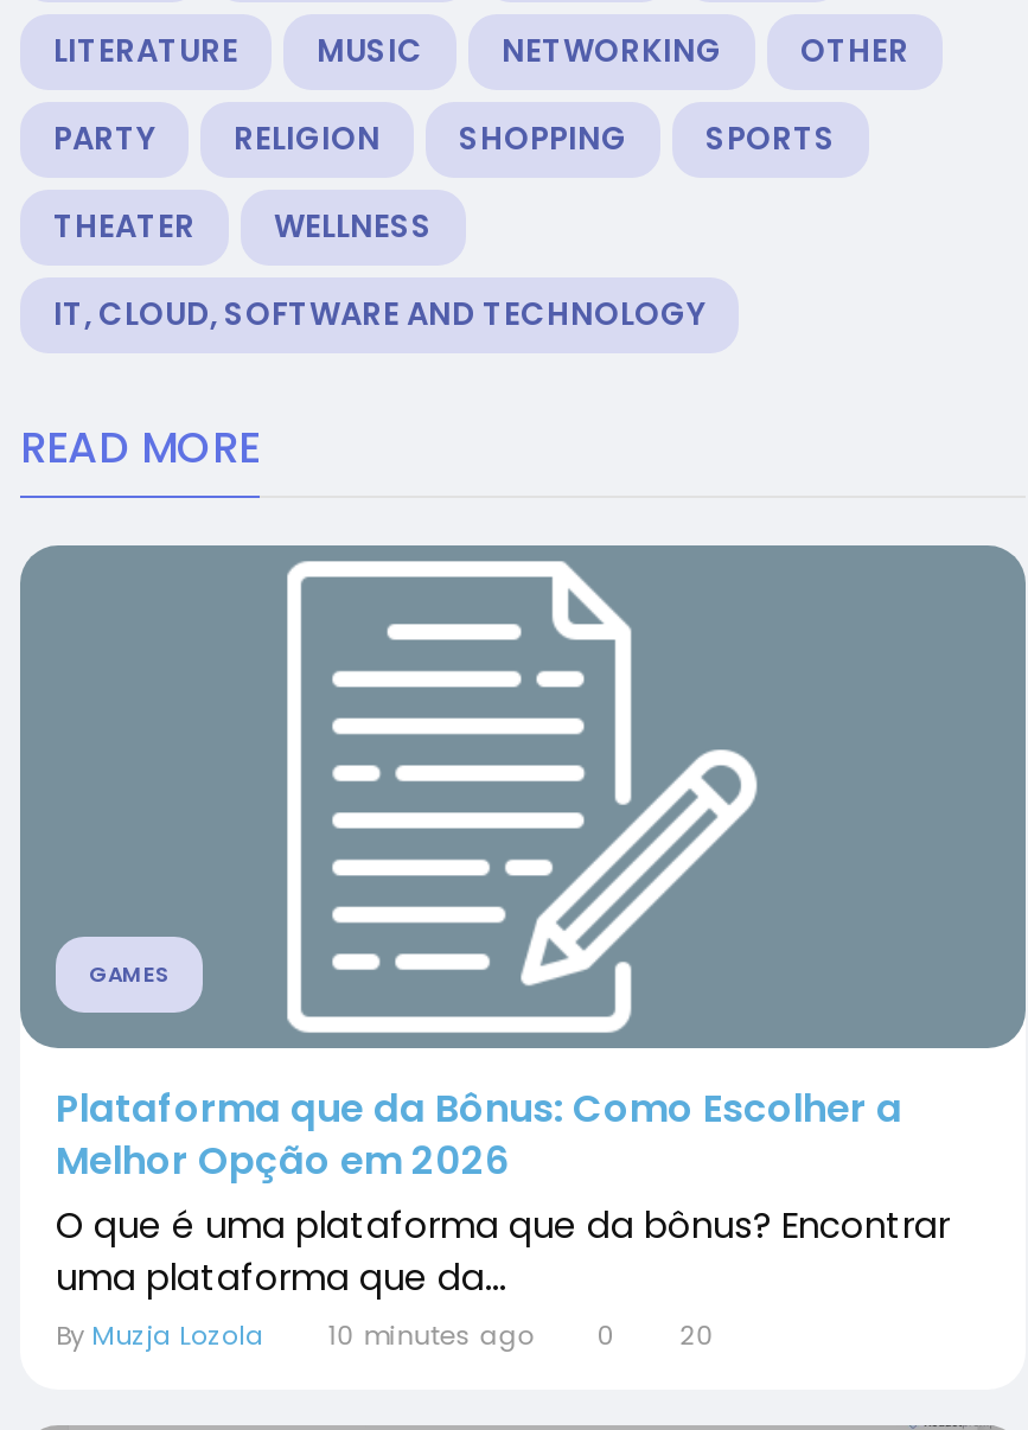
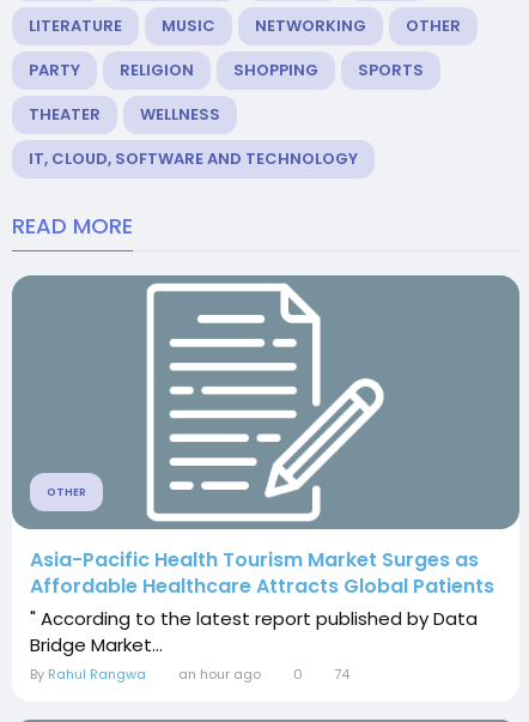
[89,961,170,989] GAMES -> [47,485,86,500] OTHER
[56,1082,950,1355] Plataforma que da Bônus: Como Escolher a | Melhor Opção em 2026 | O que é uma plataforma que da bônus? Encontrar | uma plataforma que da... | By Muzja Lozola | 10 minutes ago -> [30,546,494,684] Asia-Pacific Health Tourism Market Surges as | Affordable Healthcare Attracts Global Patients | " According to the latest report published by Data | Bridge Market... | By Rahul Rangwa | an hour ago
[680,1317,715,1355] 20 -> [334,665,350,684] 74

